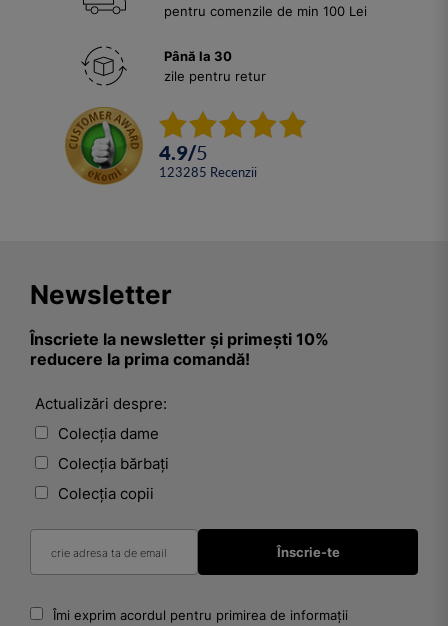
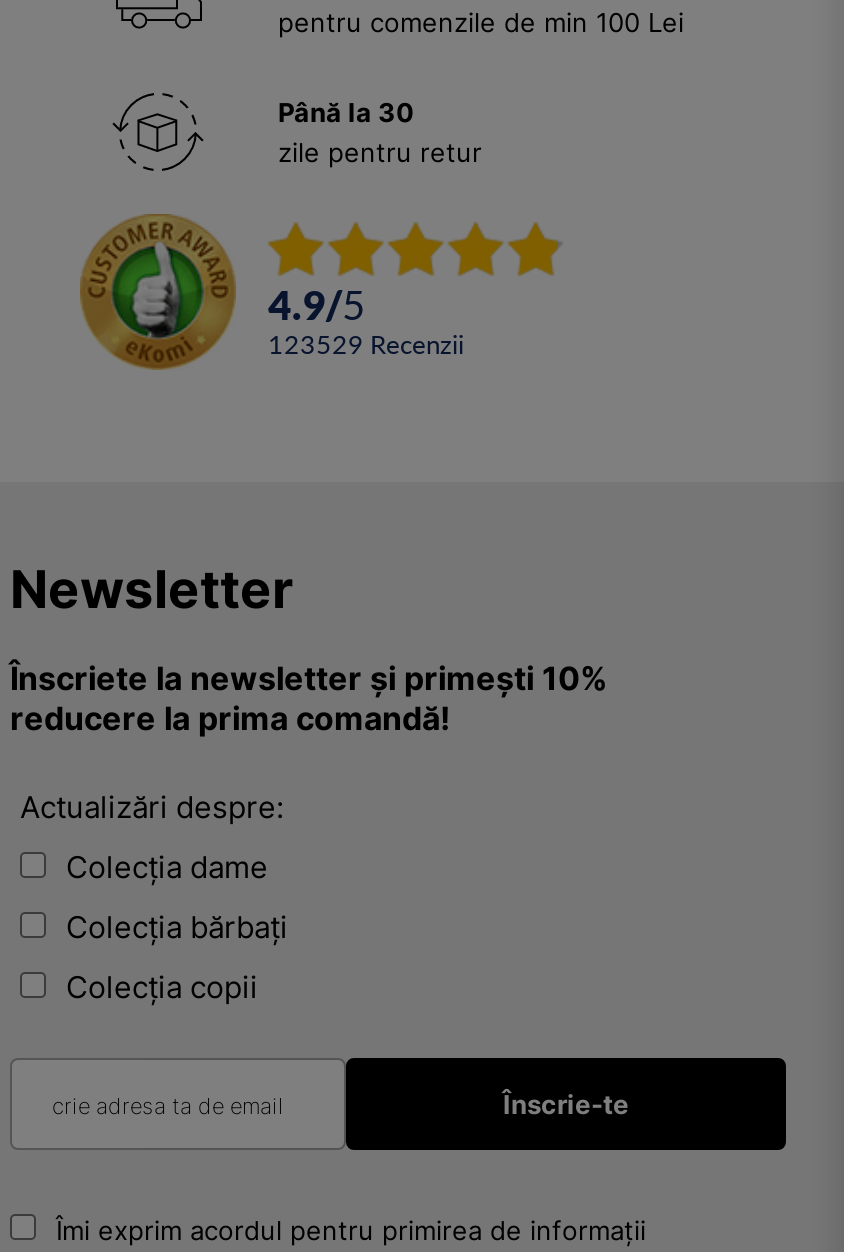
[159,163,257,179] 123285 Recenzii -> [268,327,464,359] 123529 Recenzii

